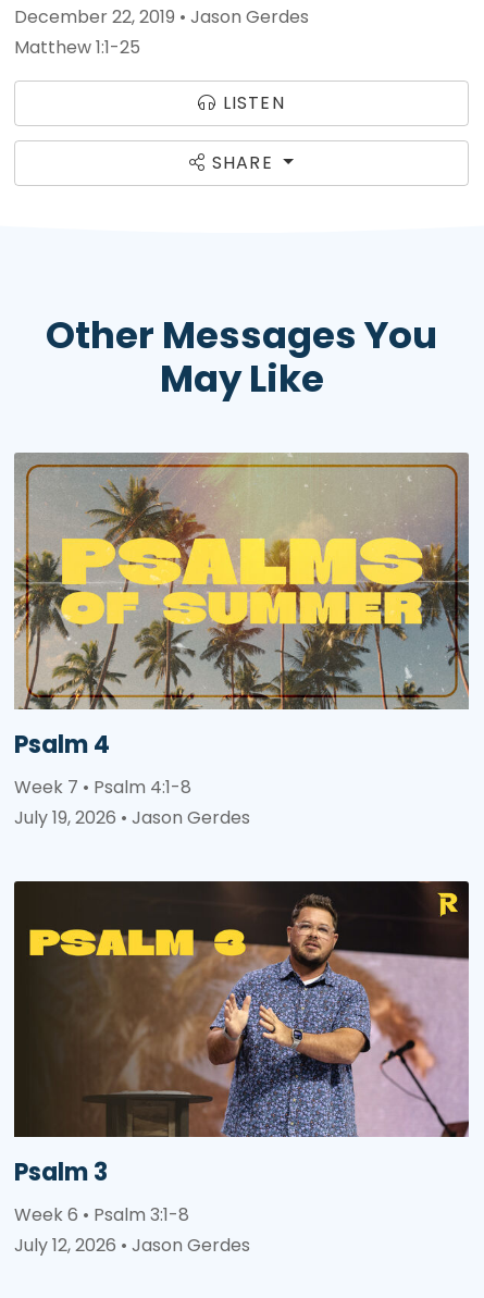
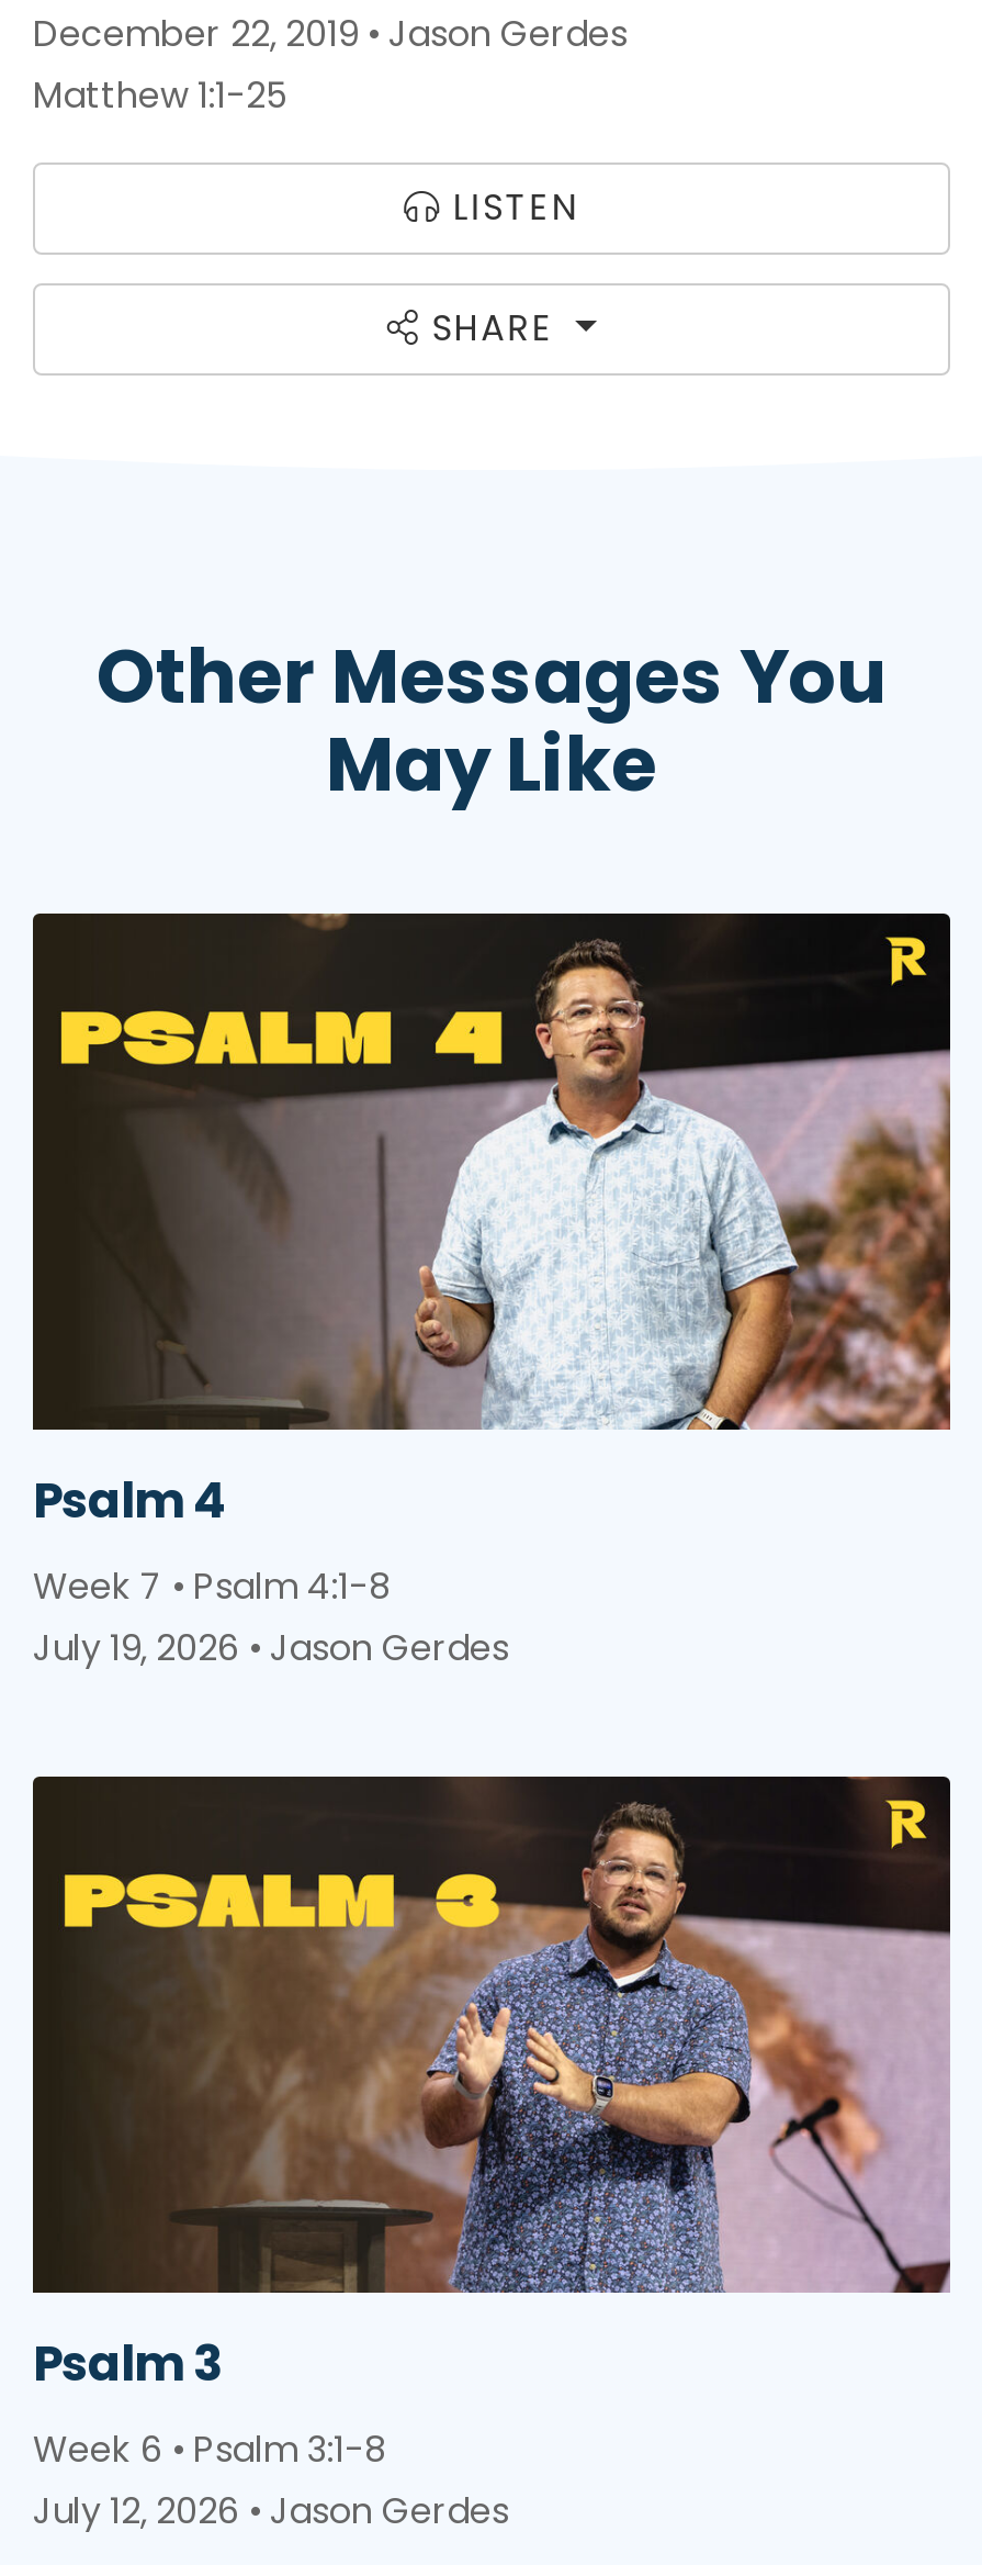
[13,453,470,710] [image] -> [31,911,952,1432] [image]

